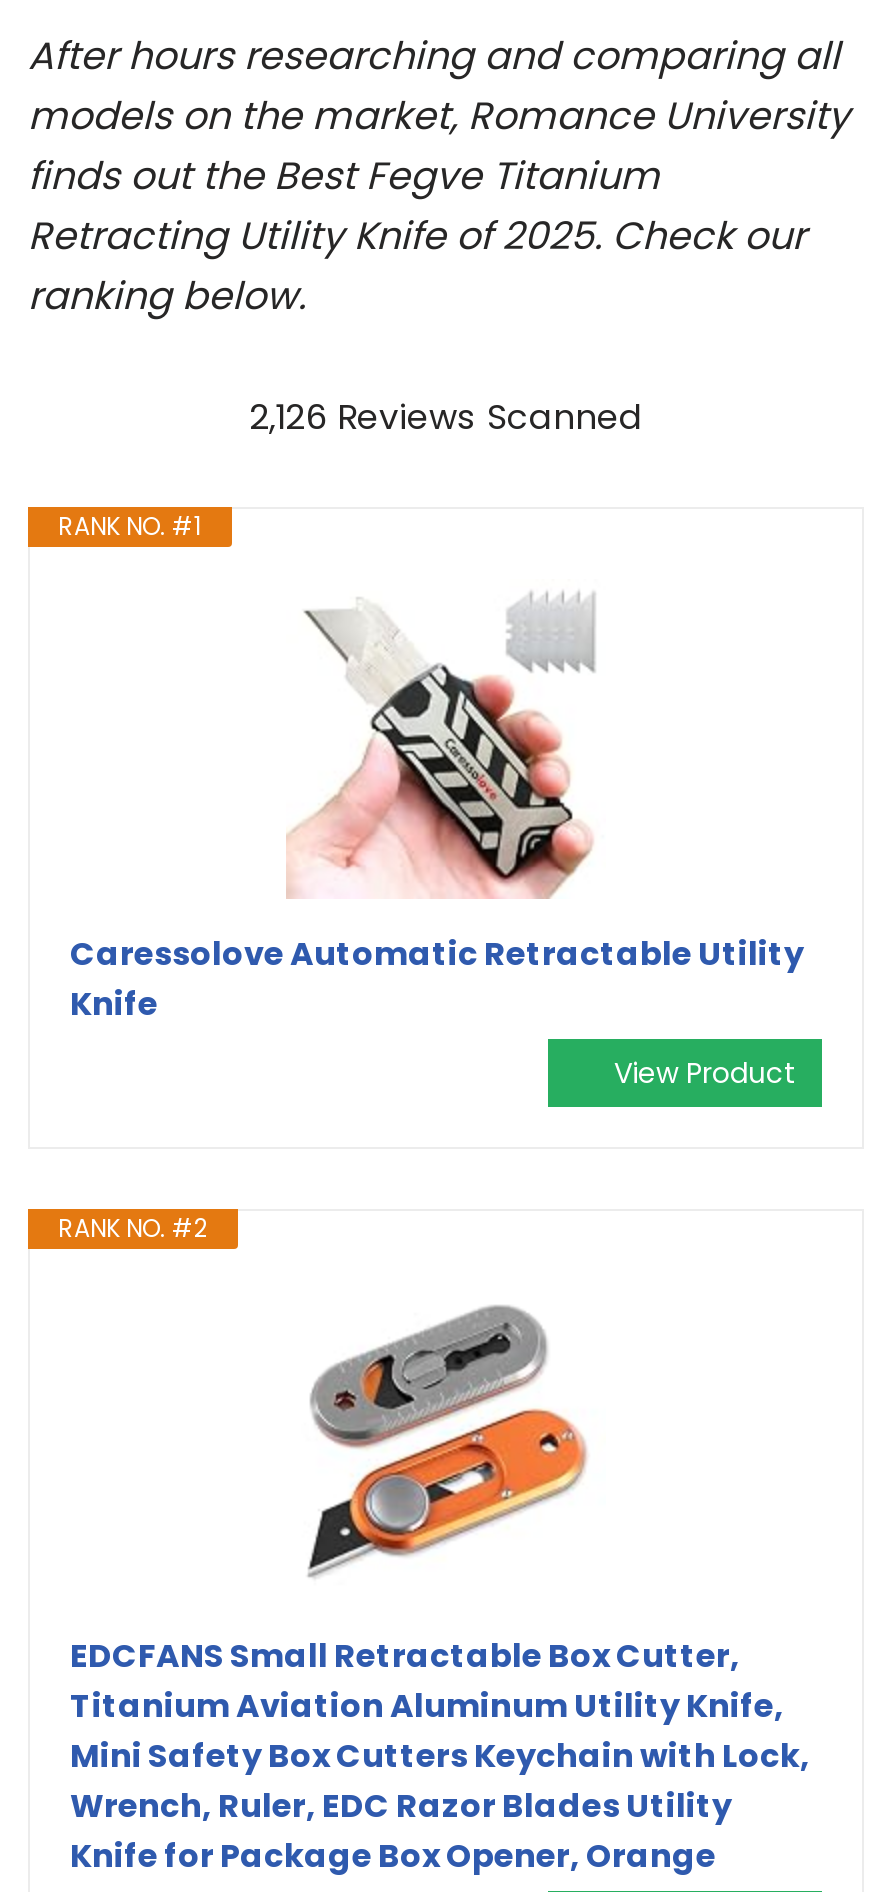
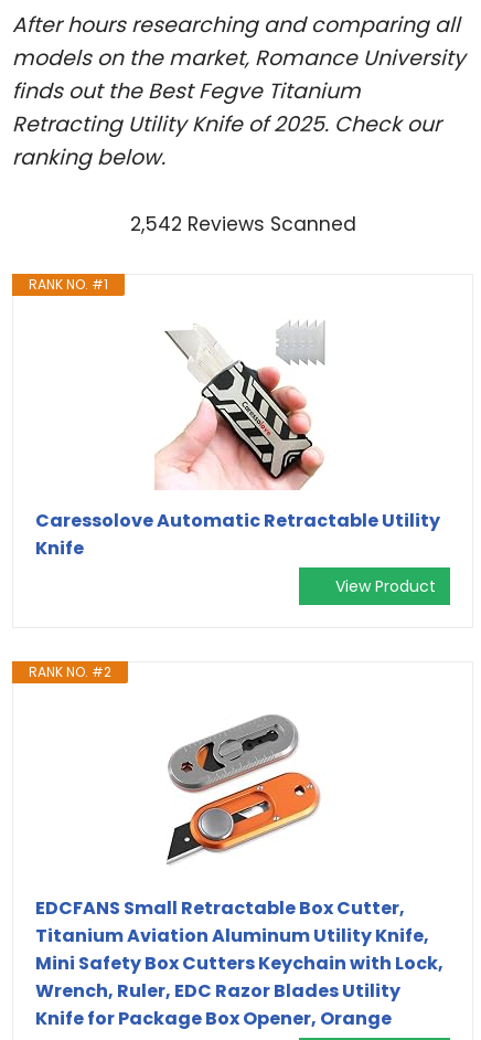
[249,393,643,441] 2,126 Reviews Scanned -> [130,211,356,237] 2,542 Reviews Scanned

